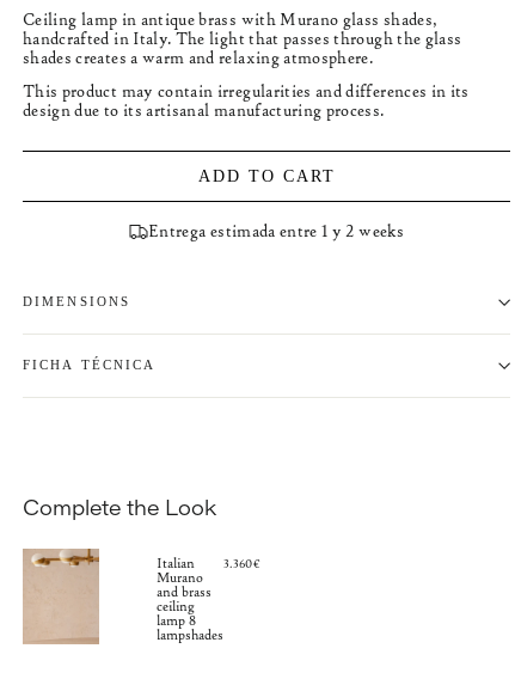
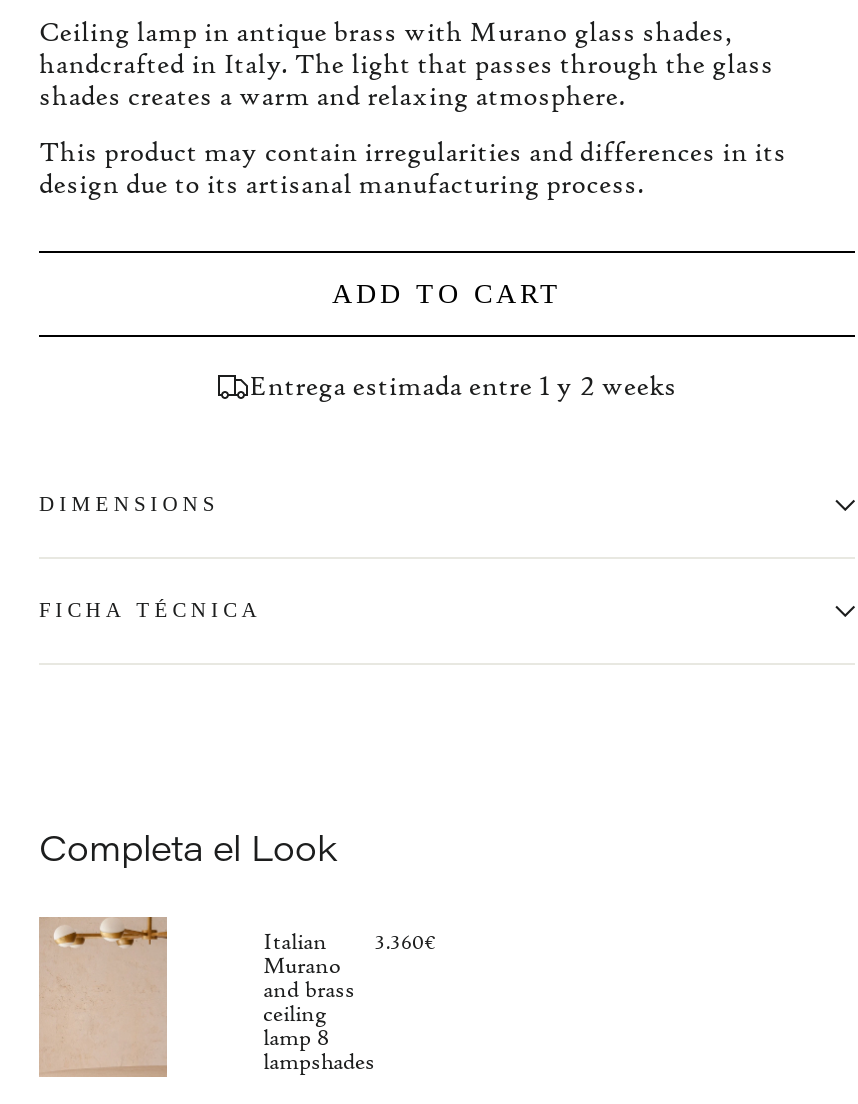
[23,493,216,522] Complete the Look -> [39,824,337,872] Completa el Look

